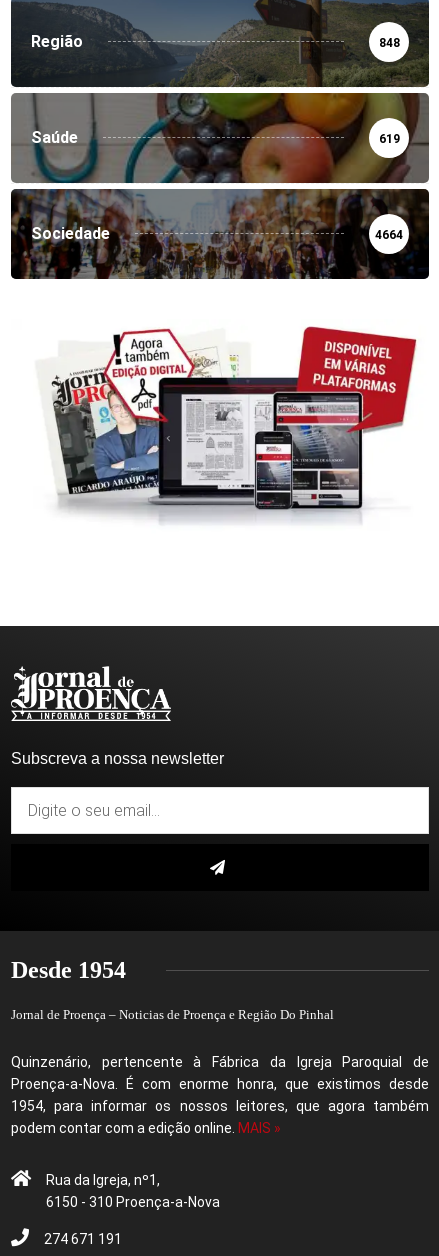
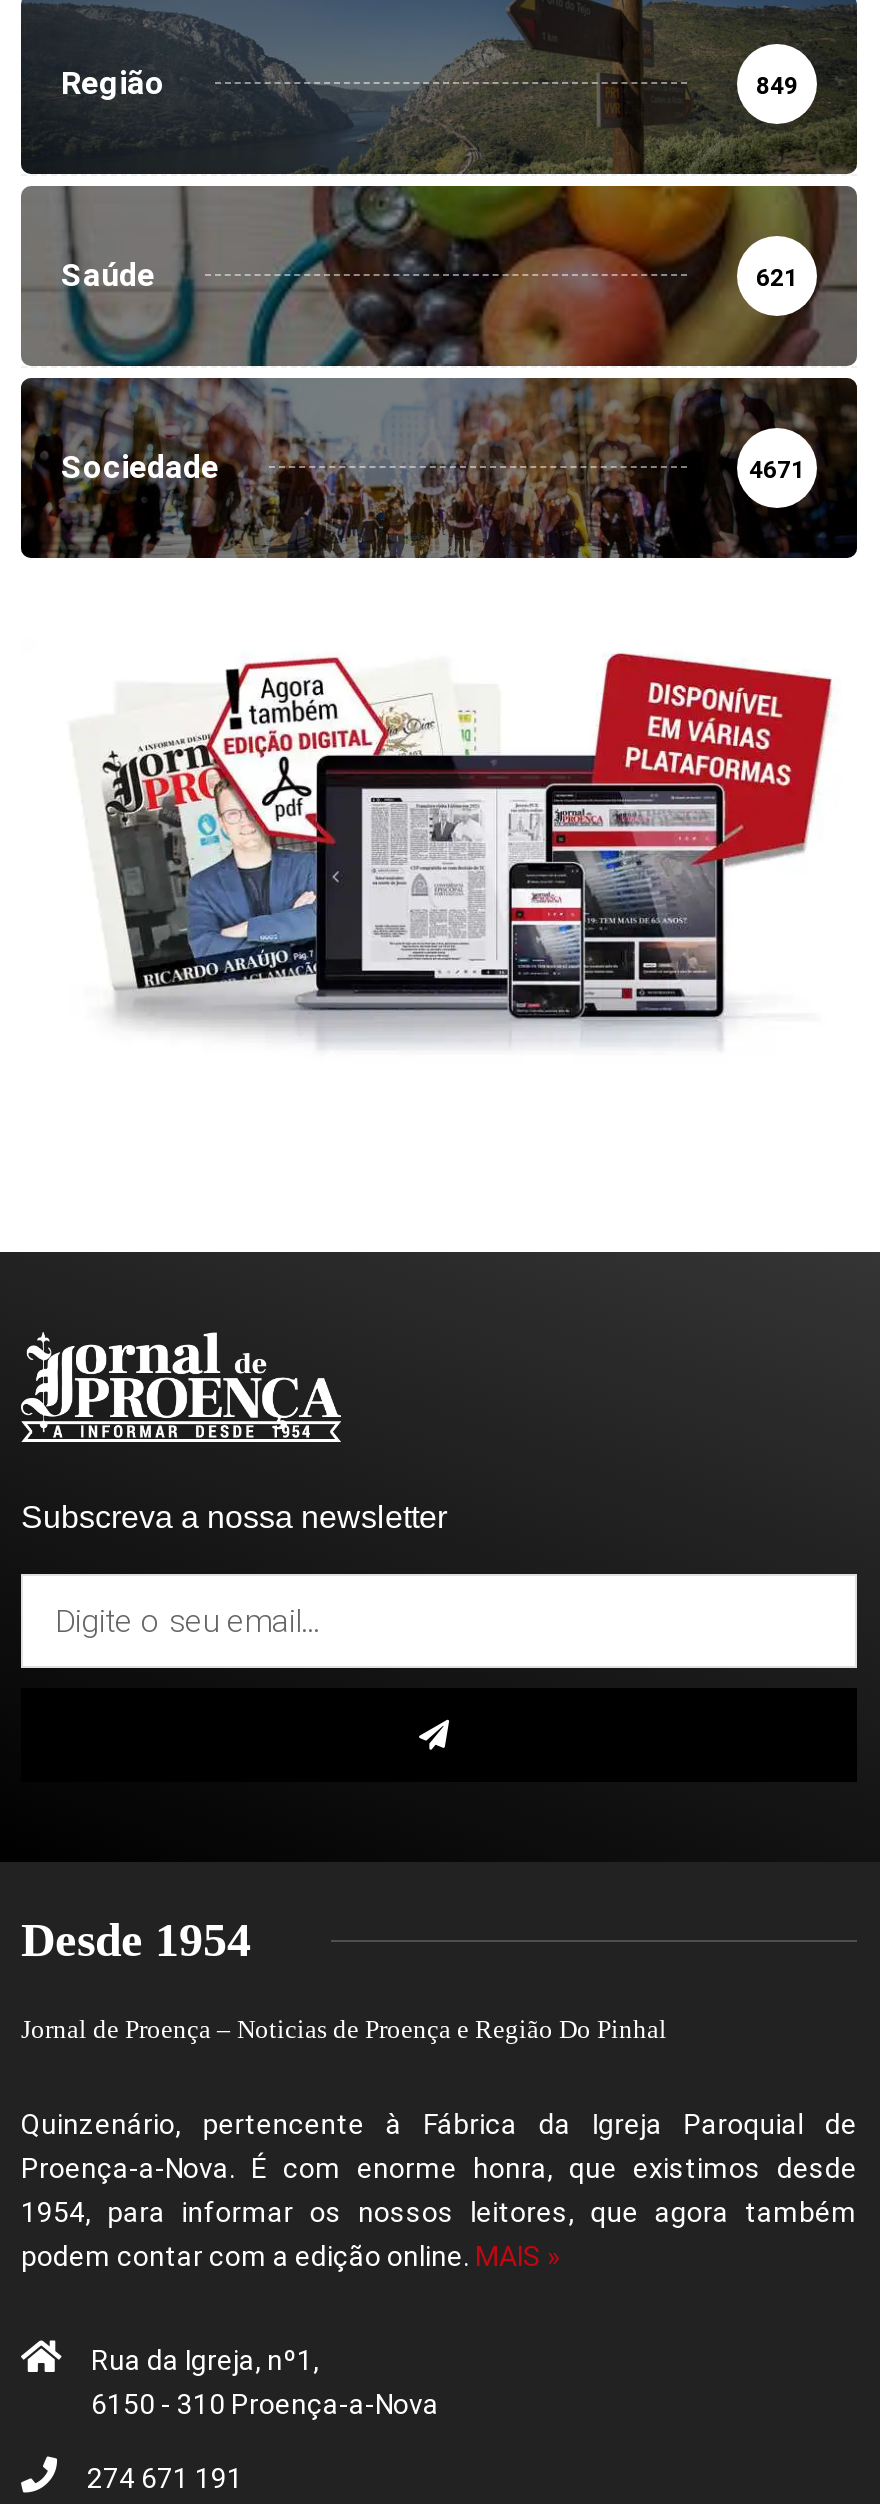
[378,36,399,50] 848 -> [756,72,798,100] 849
[378,132,399,146] 619 -> [756,264,798,292] 621
[375,228,403,242] 4664 -> [749,456,805,484] 4671

